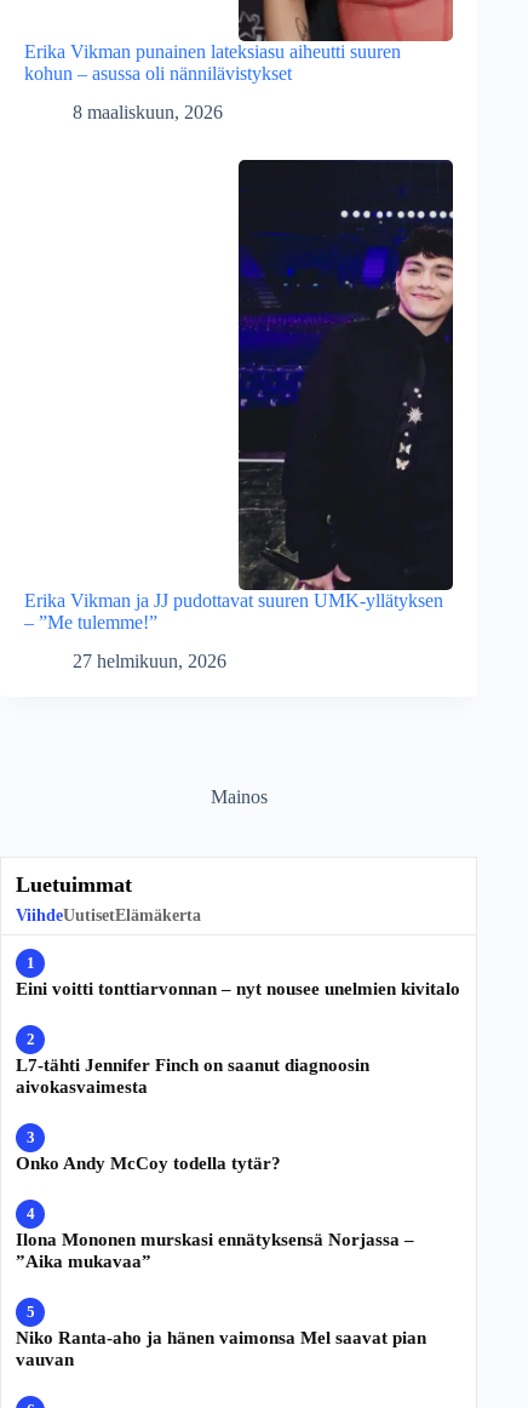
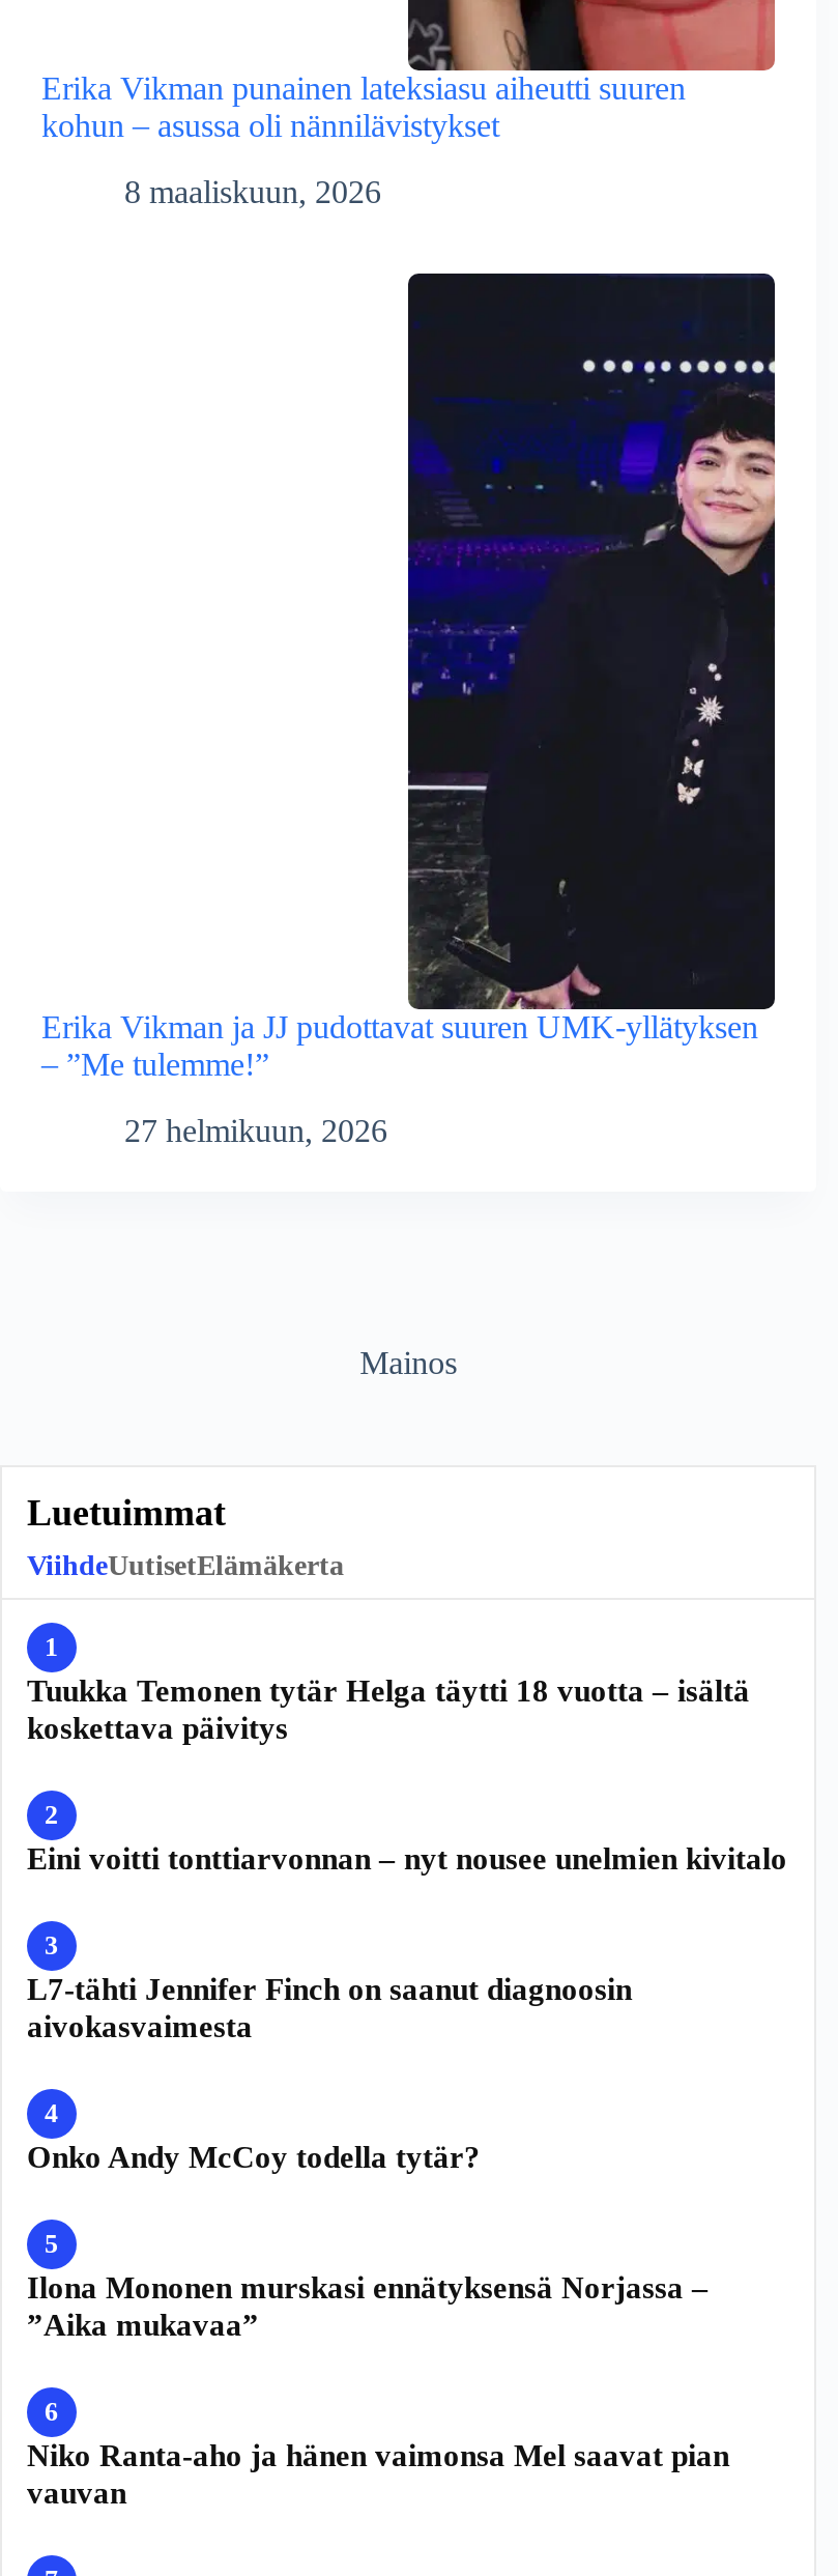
none -> [27,1675,750,1746] Tuukka Temonen tytär Helga täytti 18 vuotta – isältä | koskettava päivitys

